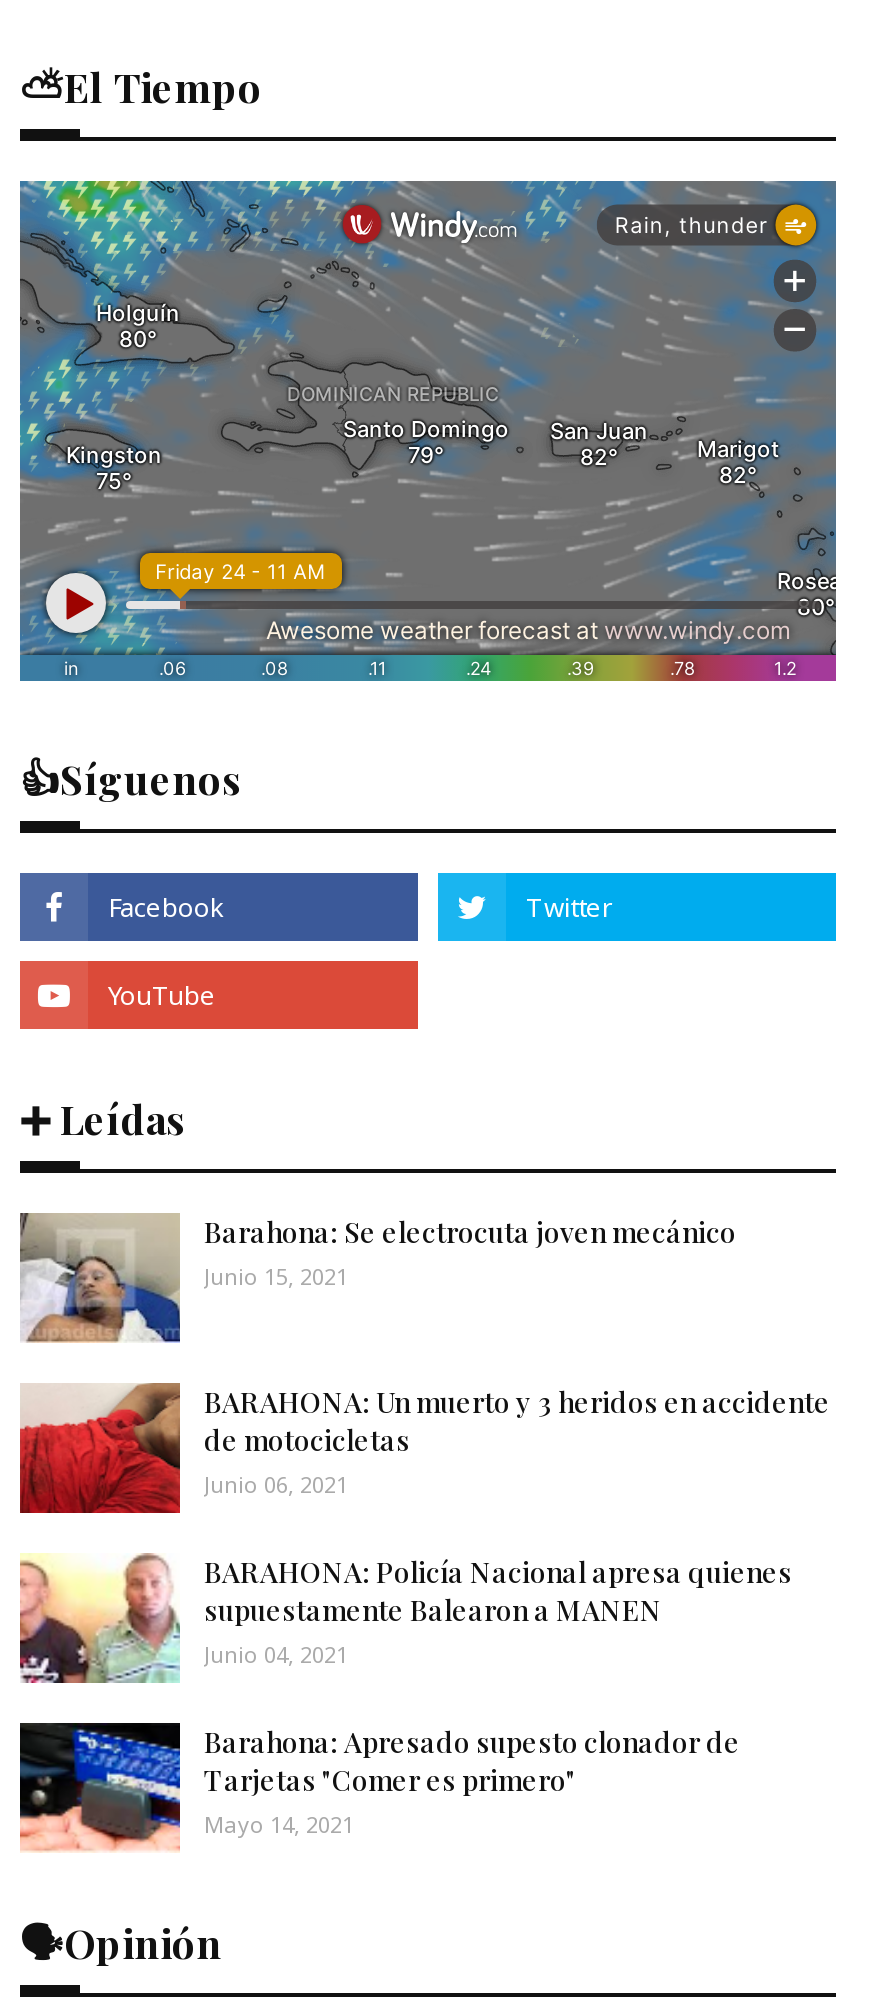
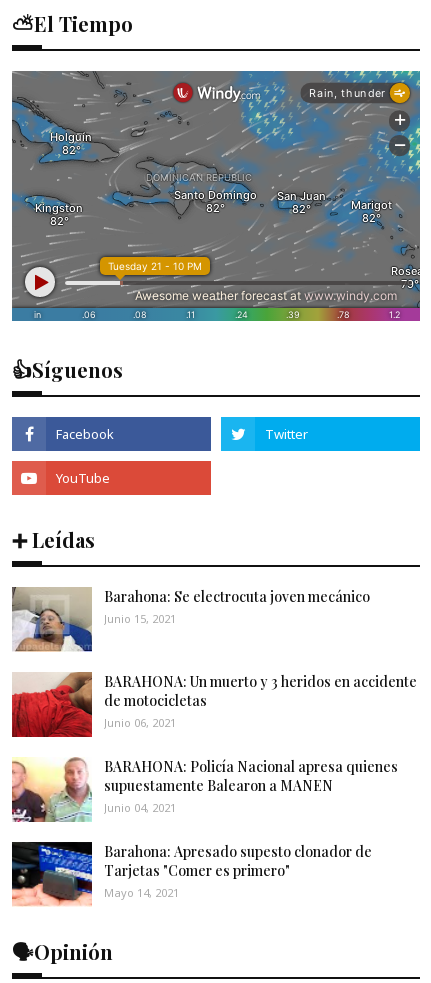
[20,181,836,653] [image] -> [12,71,420,307] [image]

